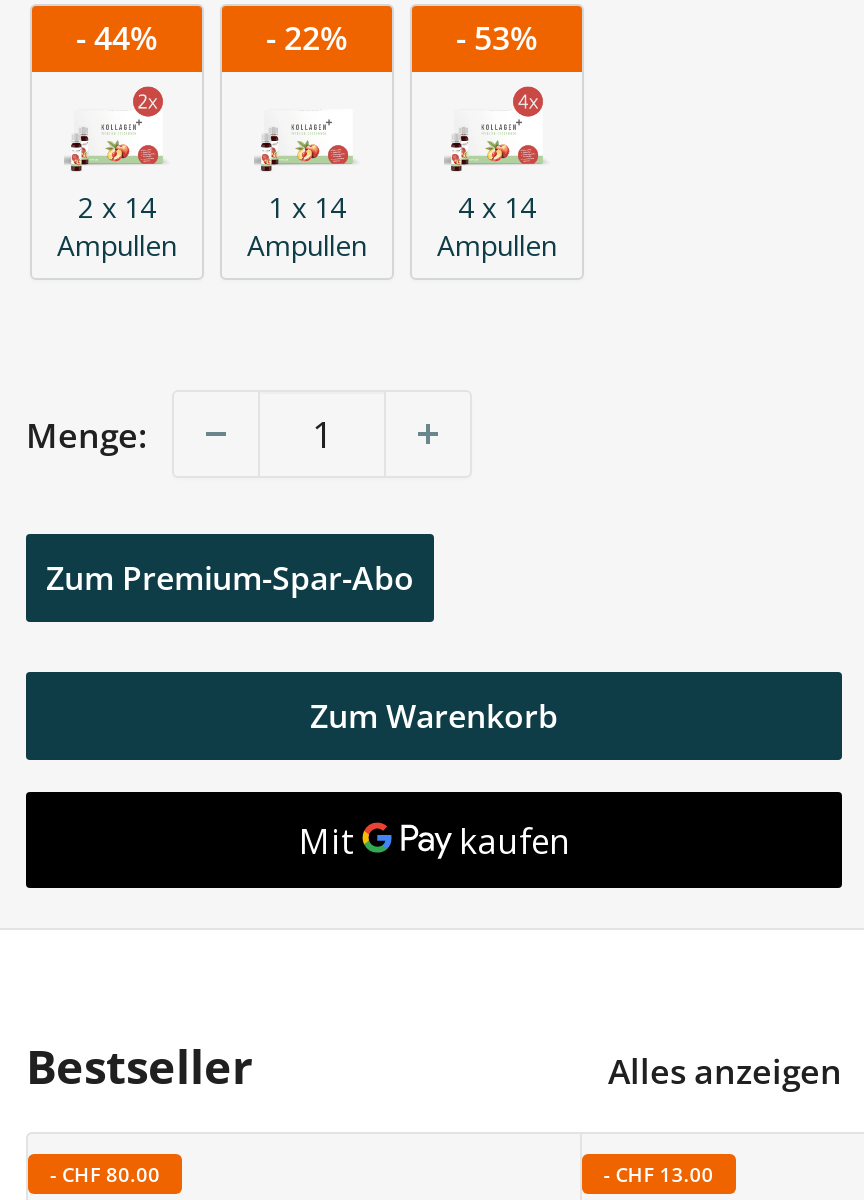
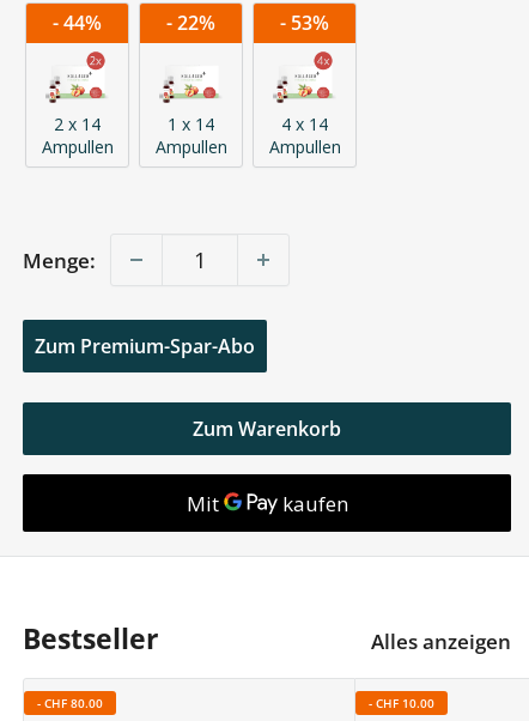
[604,1161,714,1189] - CHF 13.00 -> [368,695,434,712] - CHF 10.00

